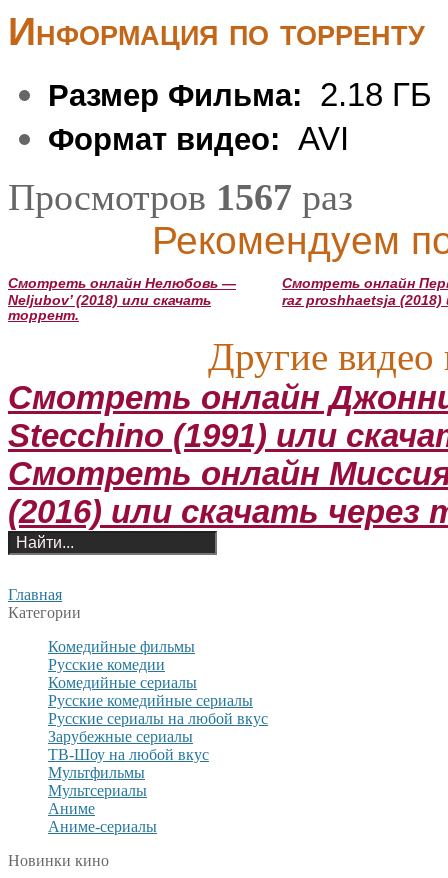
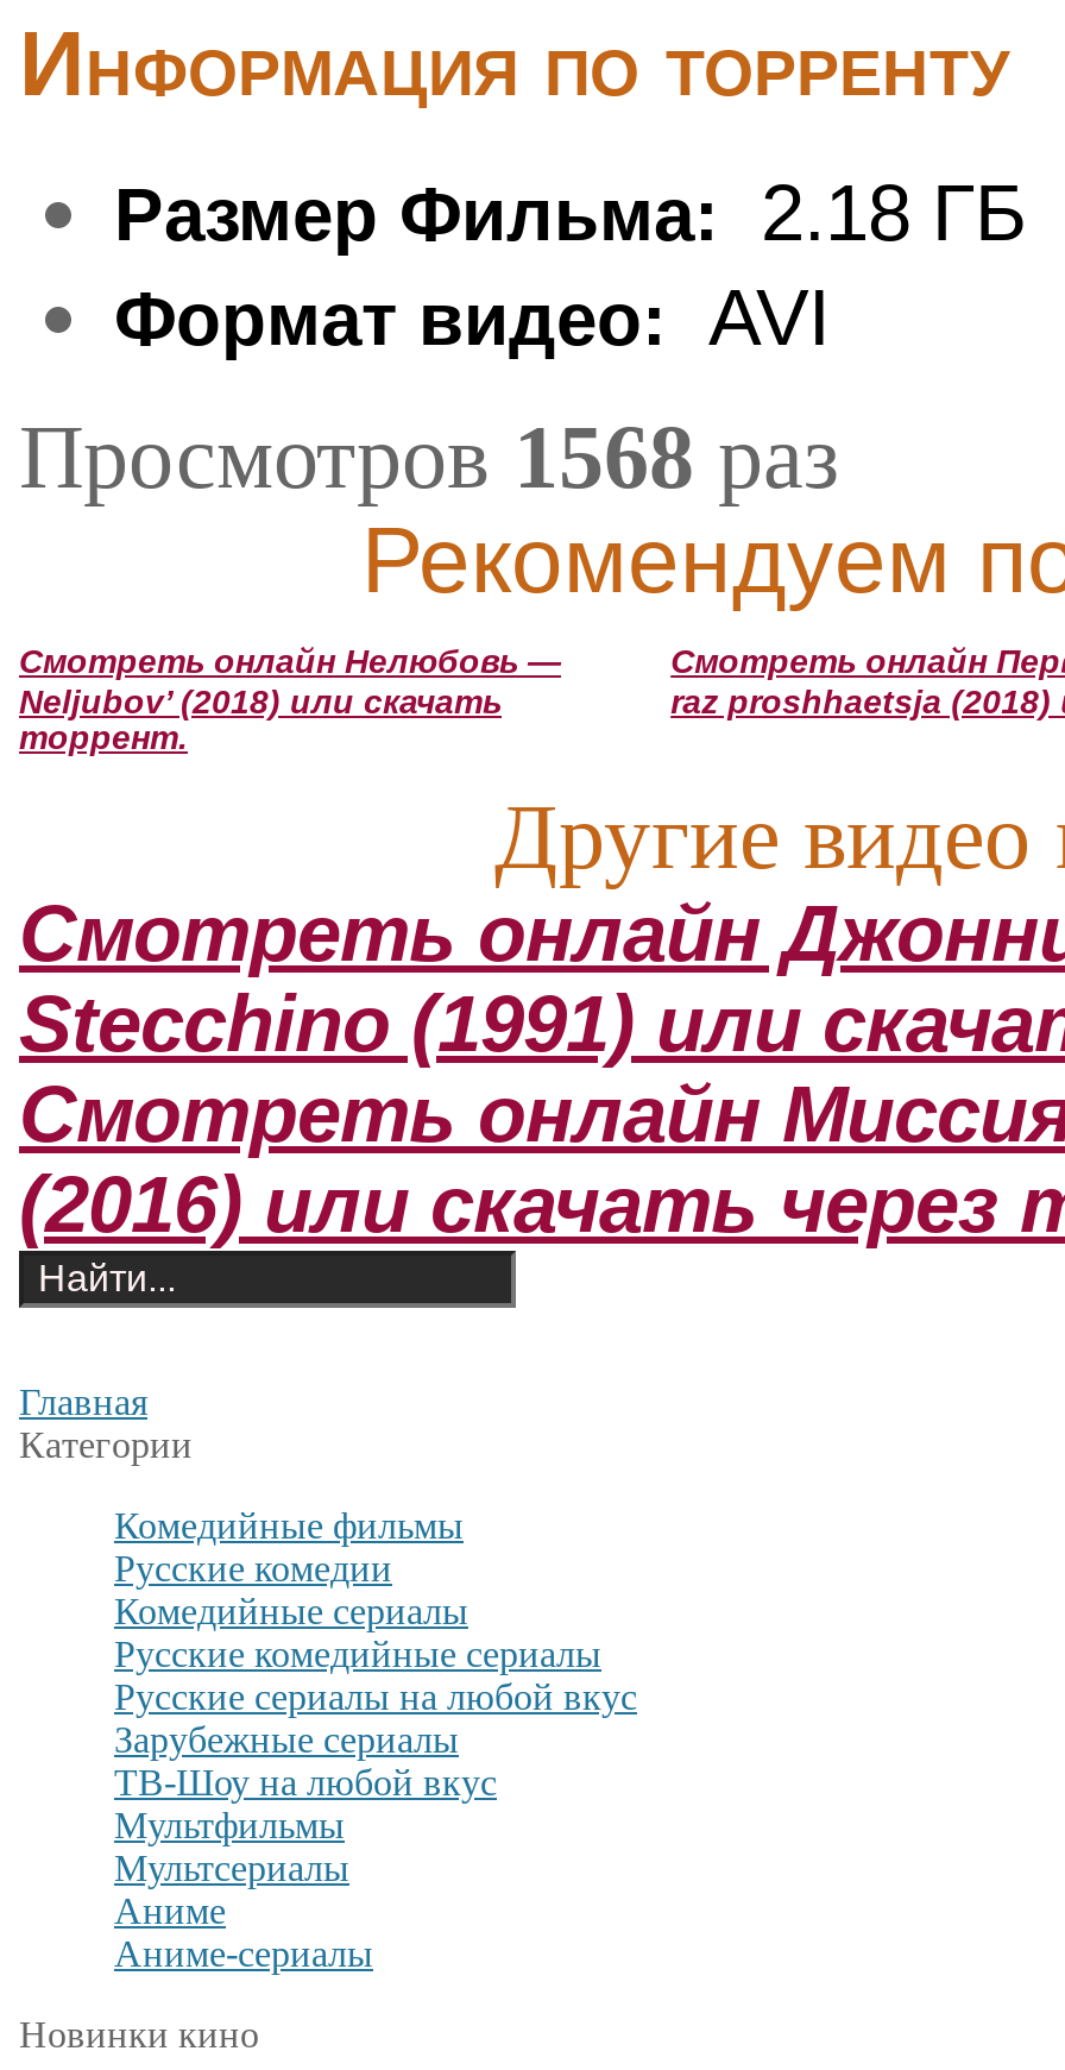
[8,176,353,218] Просмотров 1567 раз -> [19,406,839,506] Просмотров 1568 раз

